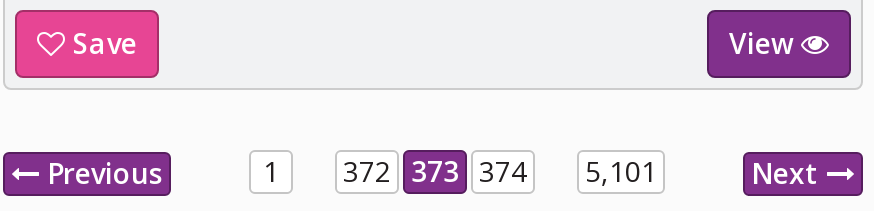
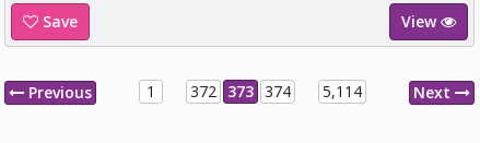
[585,151,657,189] 5,101 -> [323,80,362,101] 5,114

